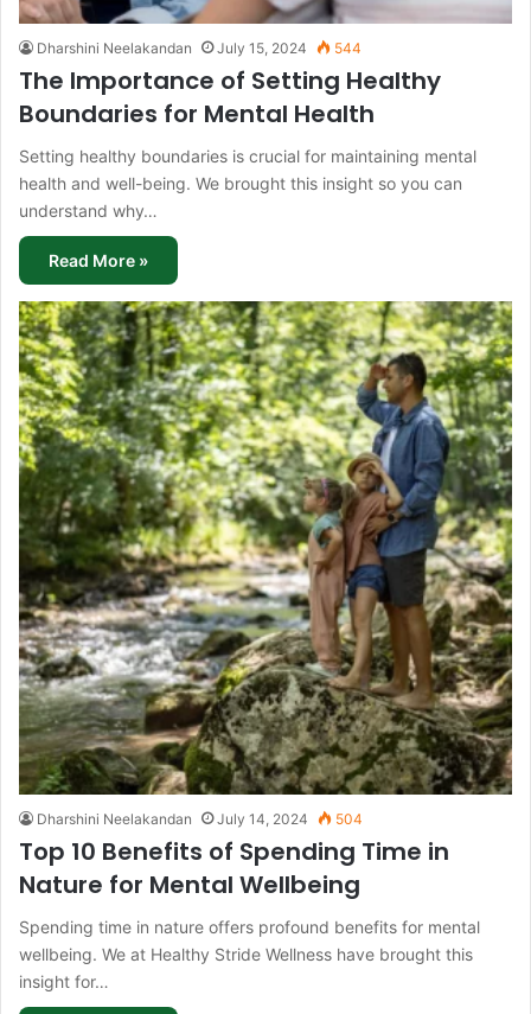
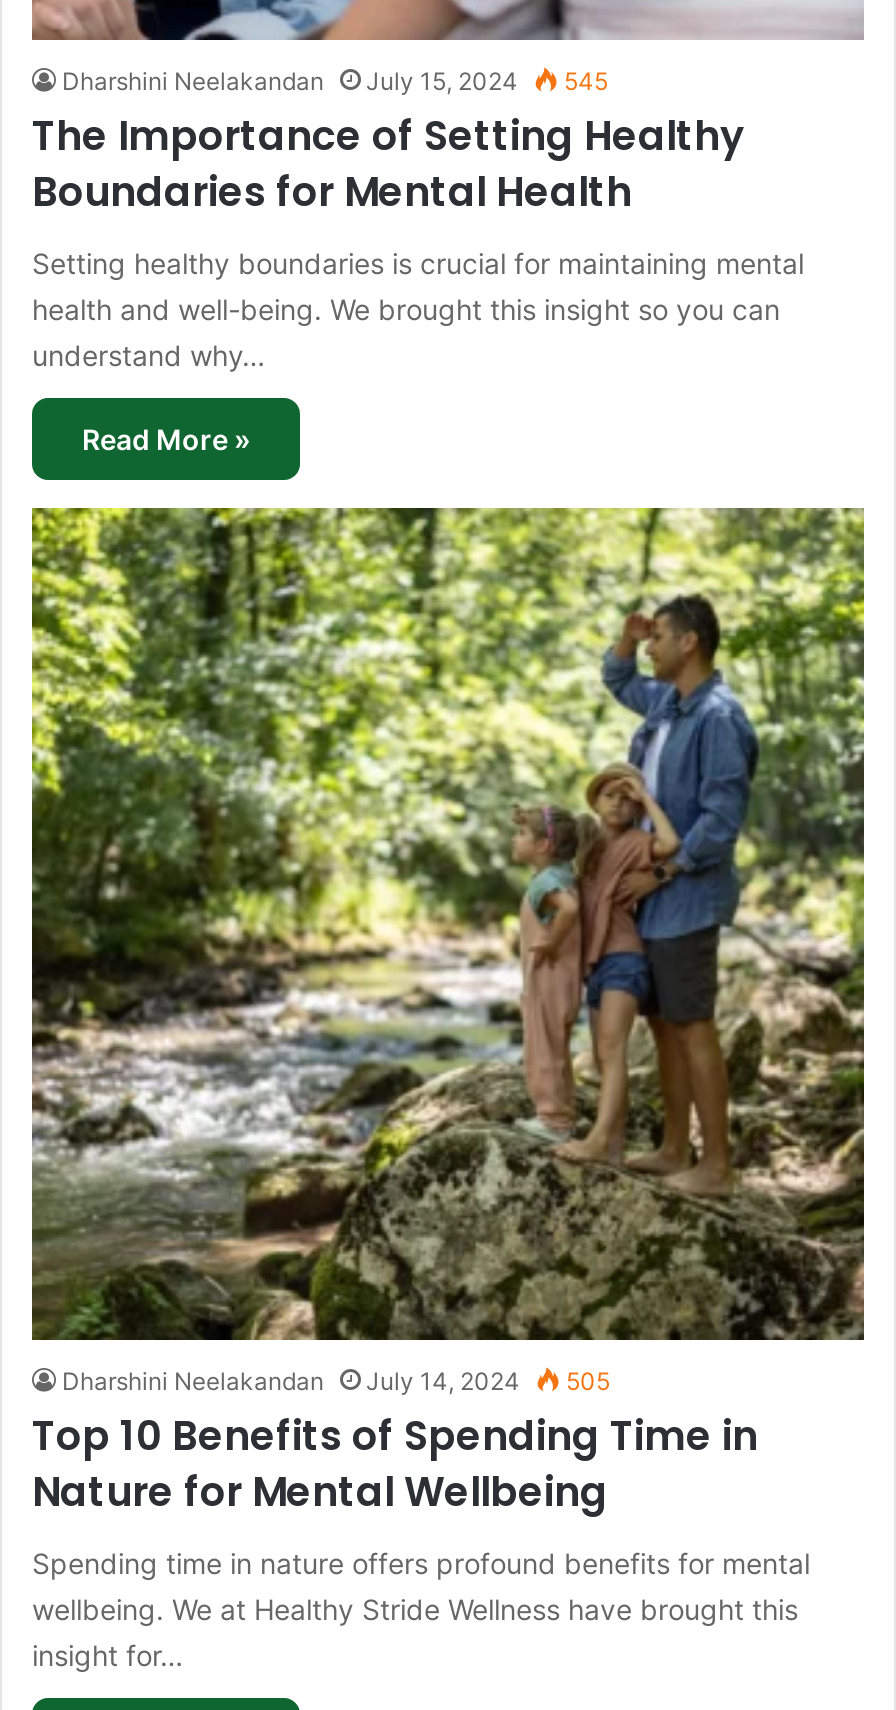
[37,39,362,57] Dharshini Neelakandan July 15, 2024 544 -> [62,66,608,96] Dharshini Neelakandan July 15, 2024 545
[37,810,363,828] Dharshini Neelakandan July 14, 2024 504 -> [62,1366,610,1396] Dharshini Neelakandan July 14, 2024 505

